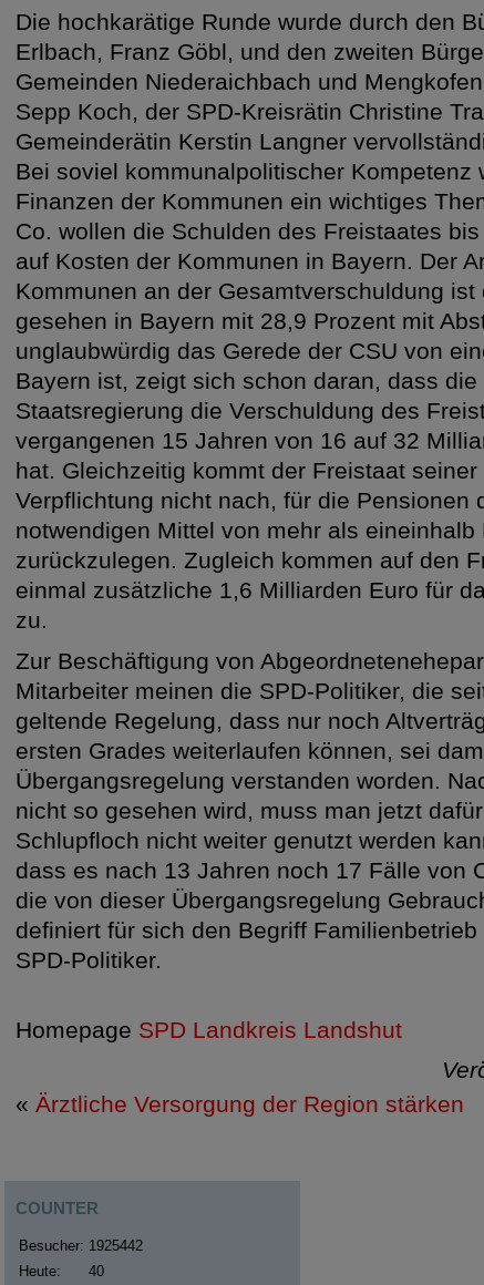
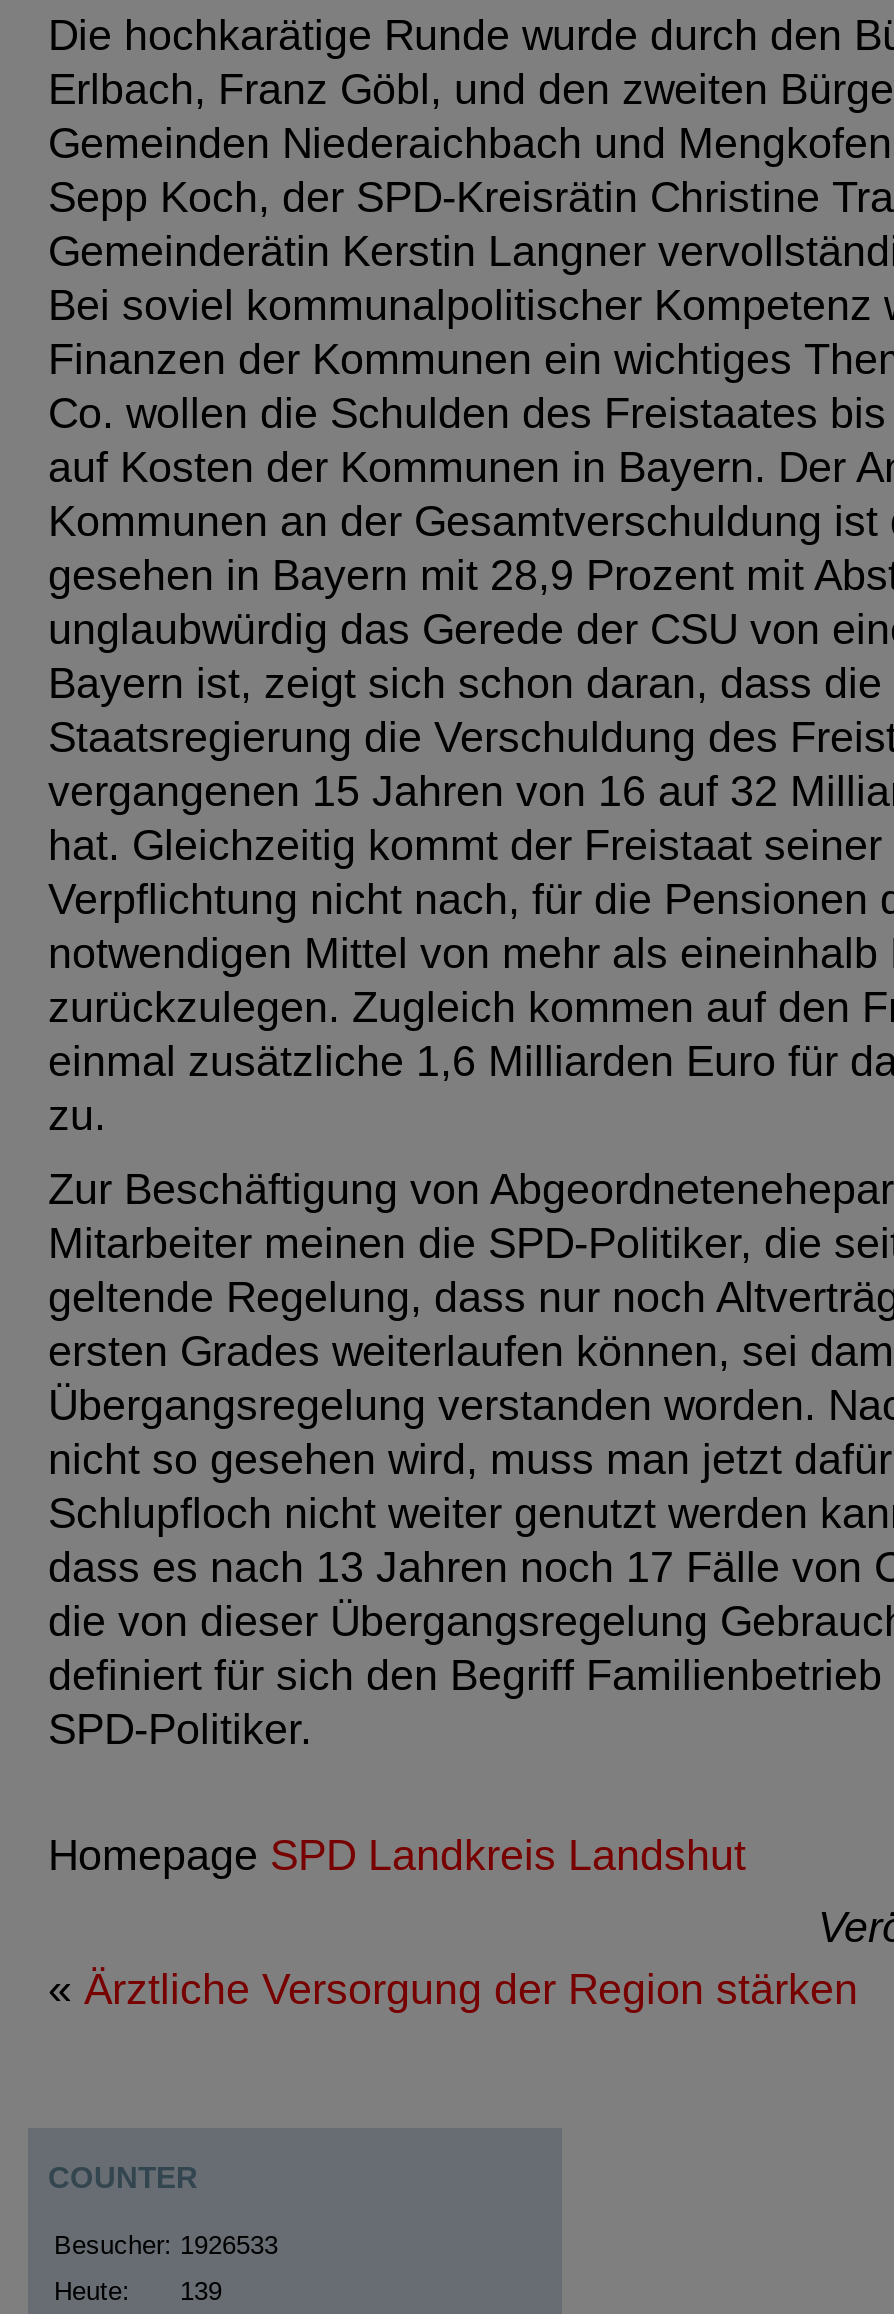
[19,1237,143,1254] Besucher: 1925442 -> [54,2230,278,2260] Besucher: 1926533
[19,1263,104,1279] Heute: 40 -> [54,2276,222,2306] Heute: 139

